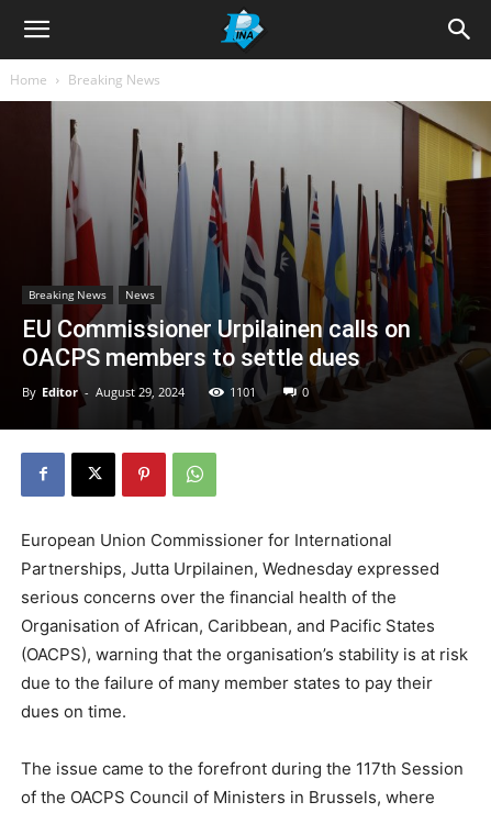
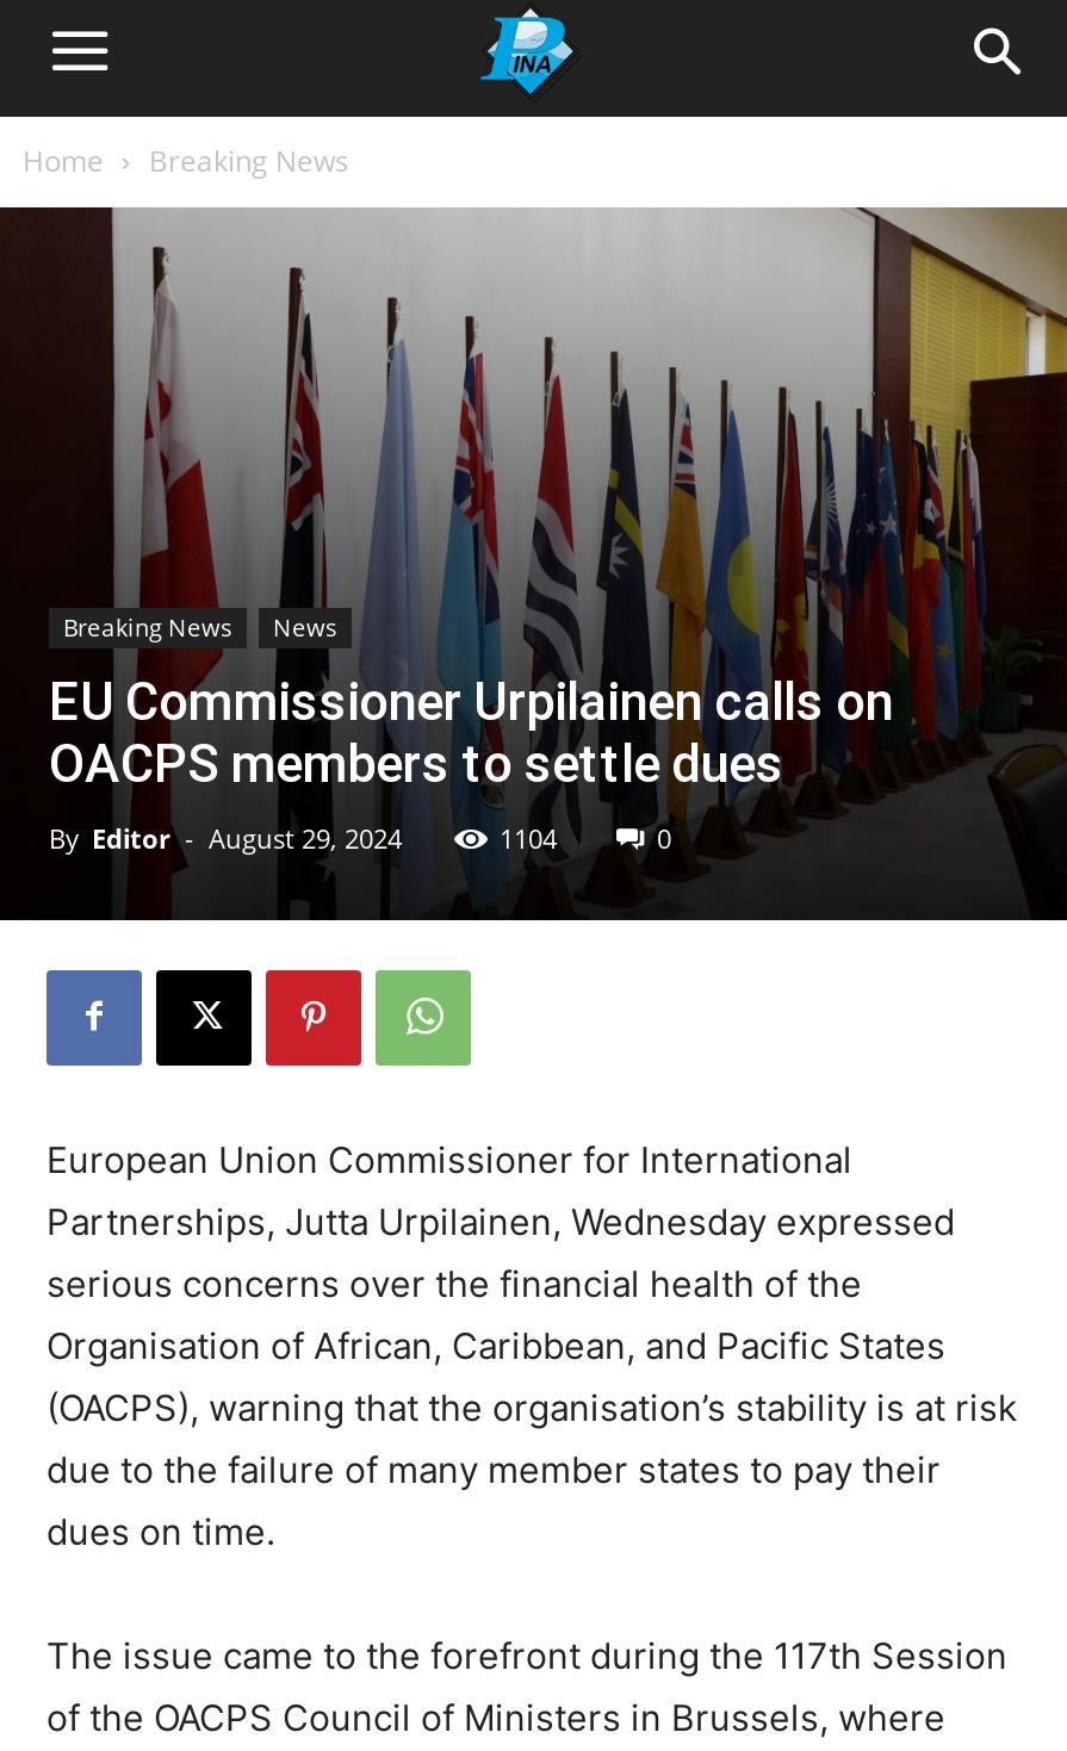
[230,383,256,400] 1101 -> [500,820,557,855] 1104

